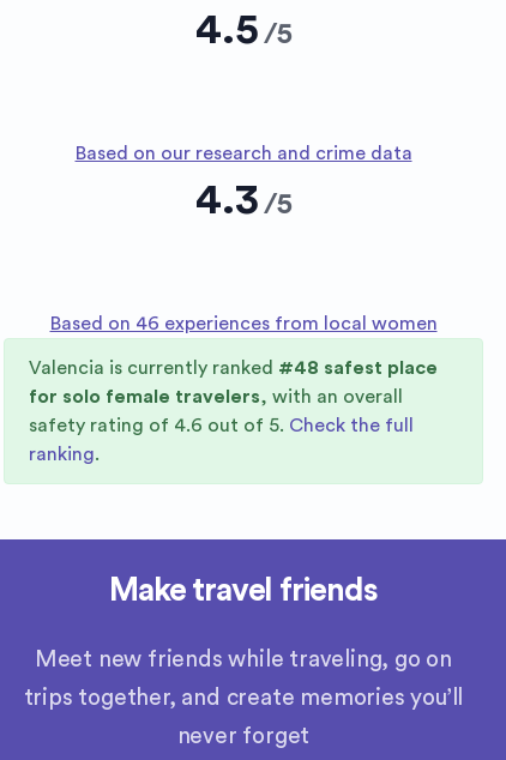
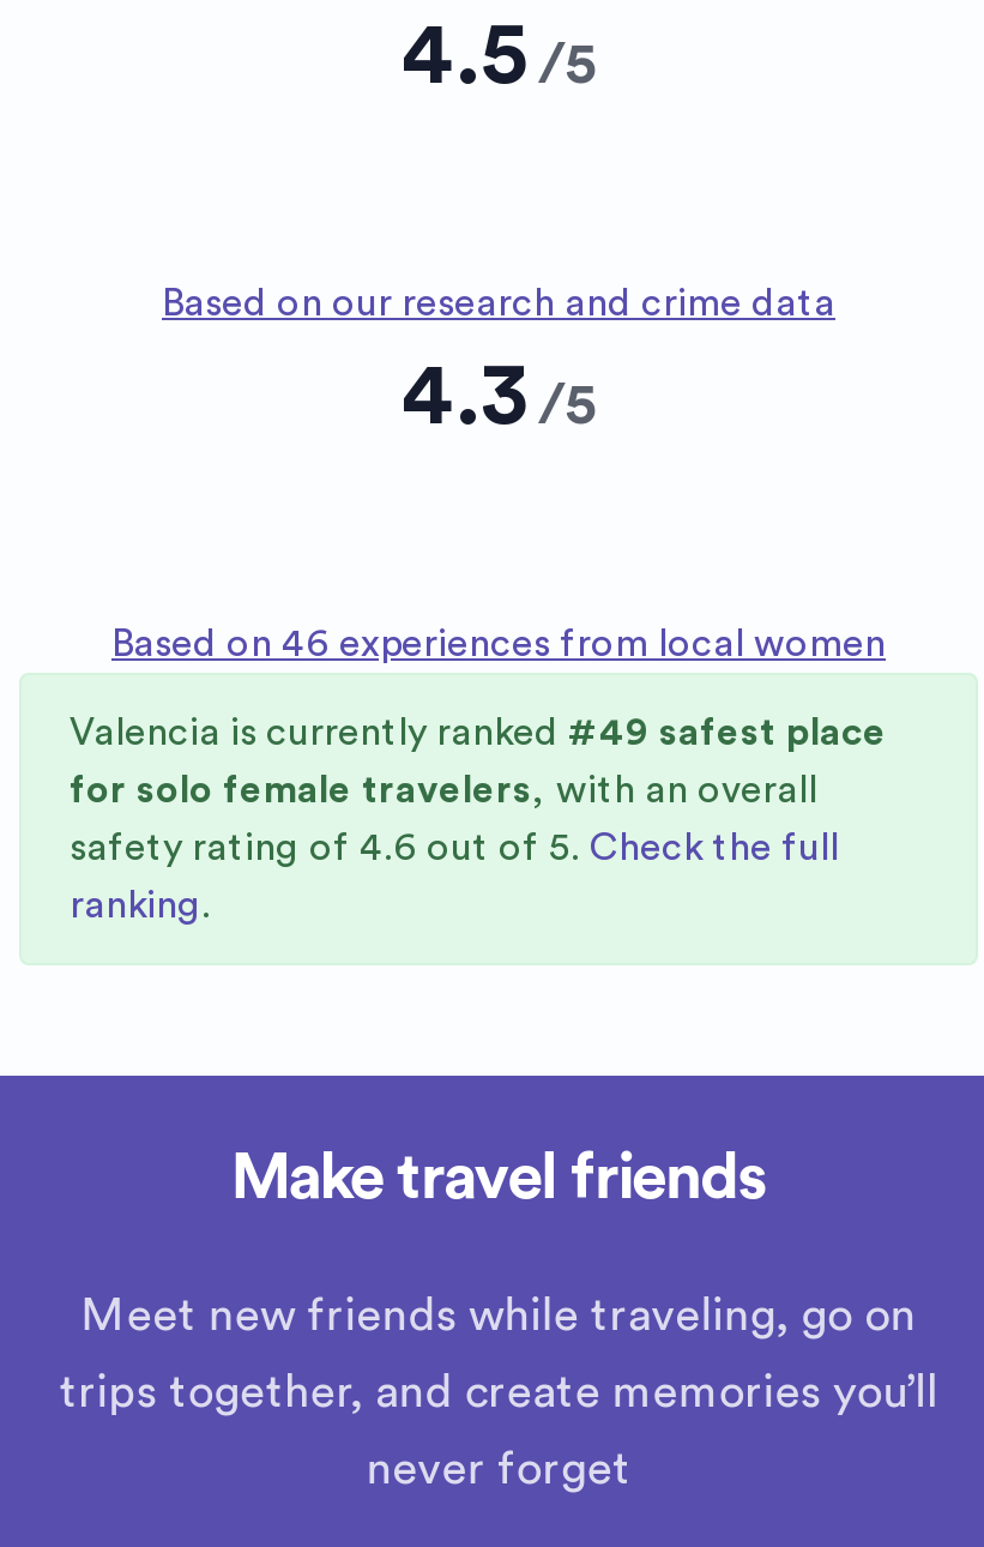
[29,358,438,378] Valencia is currently ranked #48 safest place -> [70,714,887,752] Valencia is currently ranked #49 safest place

